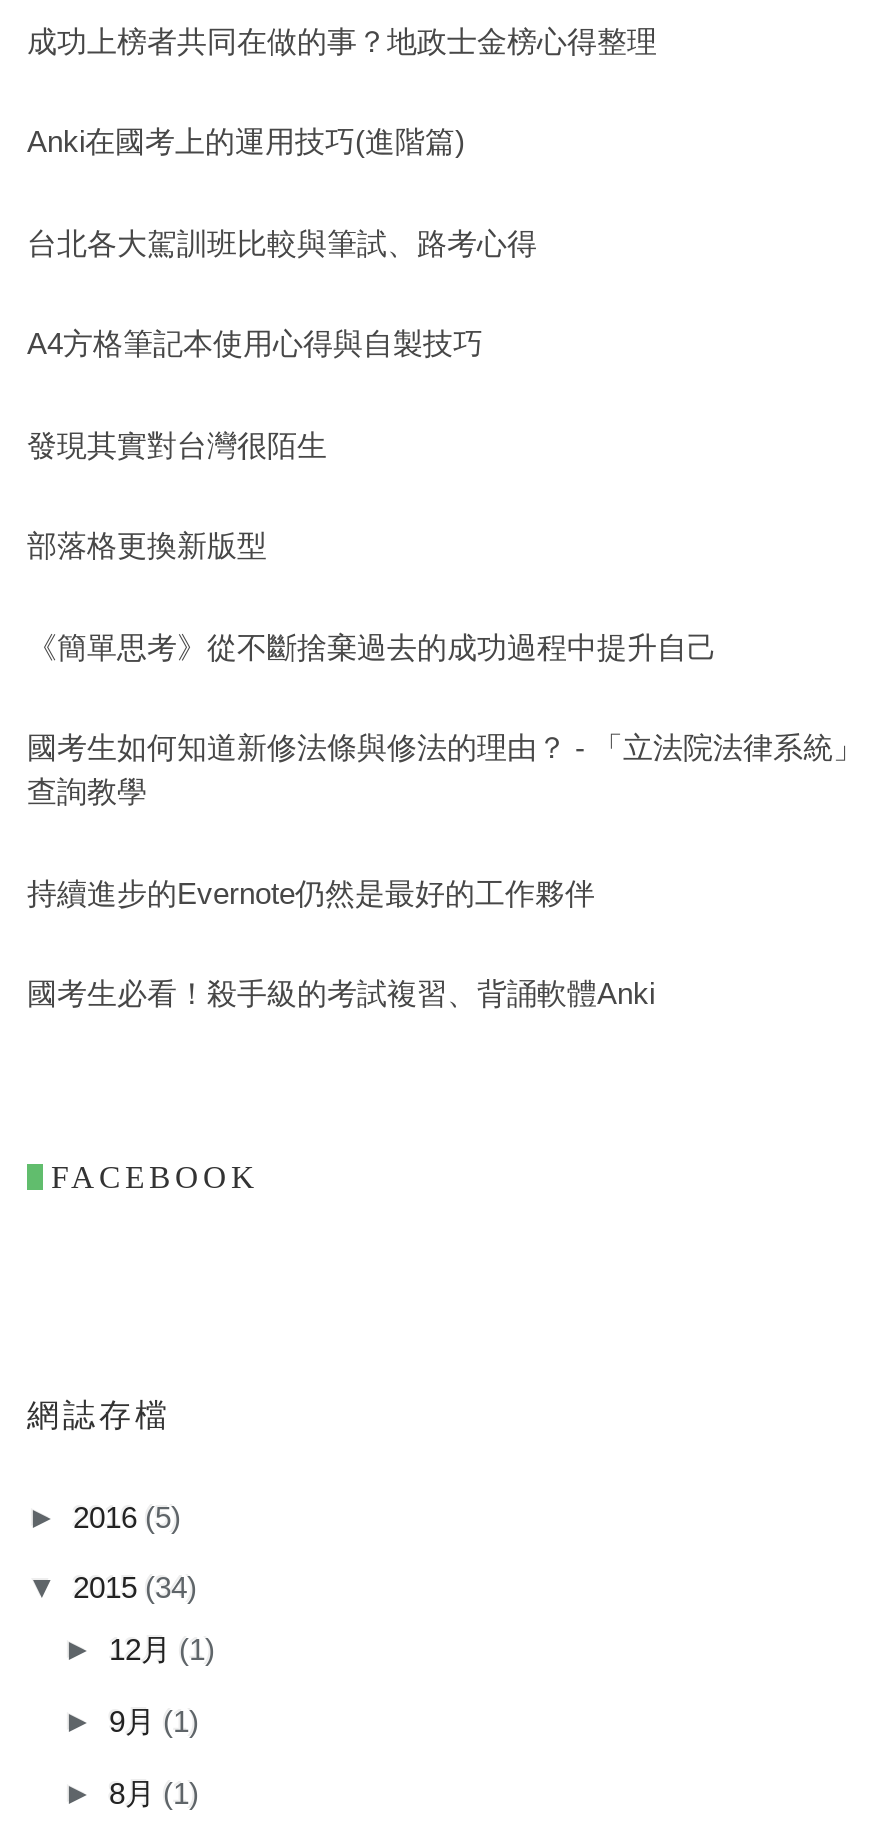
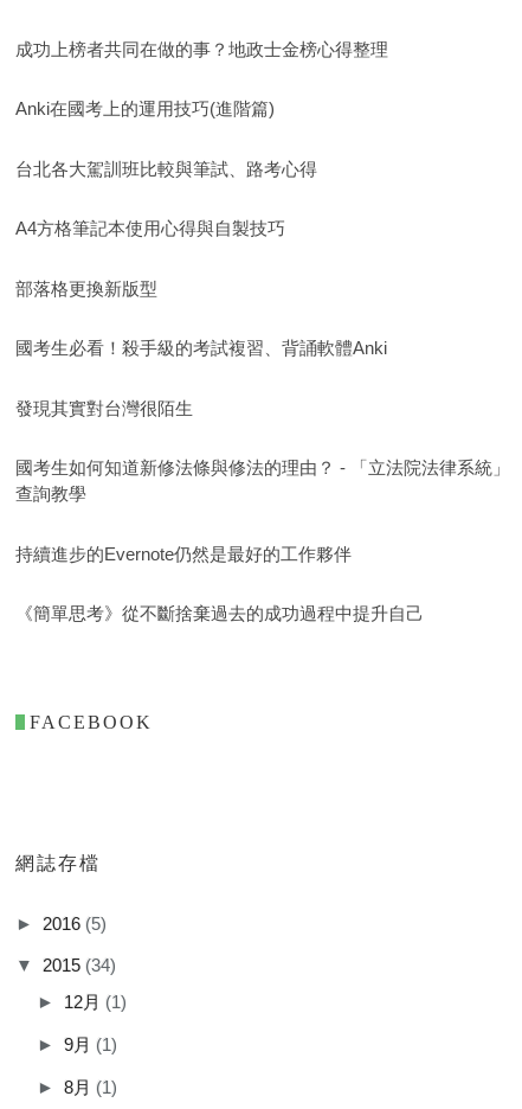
moved [27,427,327,461] -> [15,398,193,418]: 發現其實對台灣很陌生
moved [27,528,267,562] -> [15,278,157,298]: 部落格更換新版型
moved [27,629,717,663] -> [15,603,424,623]: 《簡單思考》從不斷捨棄過去的成功過程中提升自己
moved [27,976,655,1010] -> [15,338,387,358]: 國考生必看！殺手級的考試複習、背誦軟體Anki

